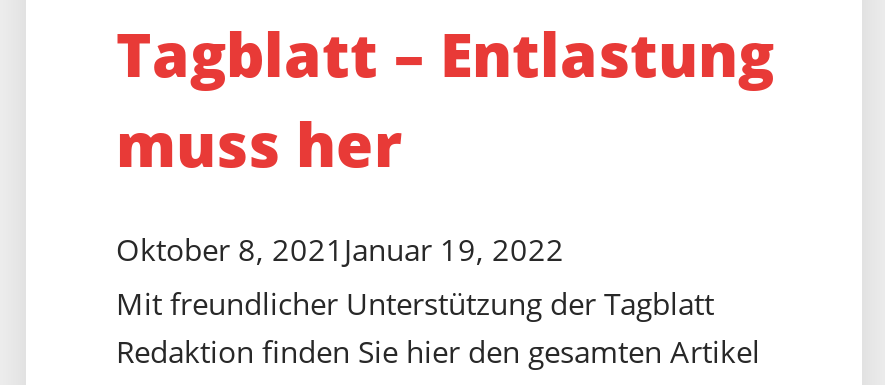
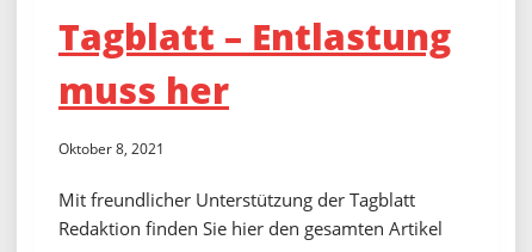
[116,228,564,268] Oktober 8, 2021 Januar 19, 2022 -> [58,139,165,159] Oktober 8, 2021

